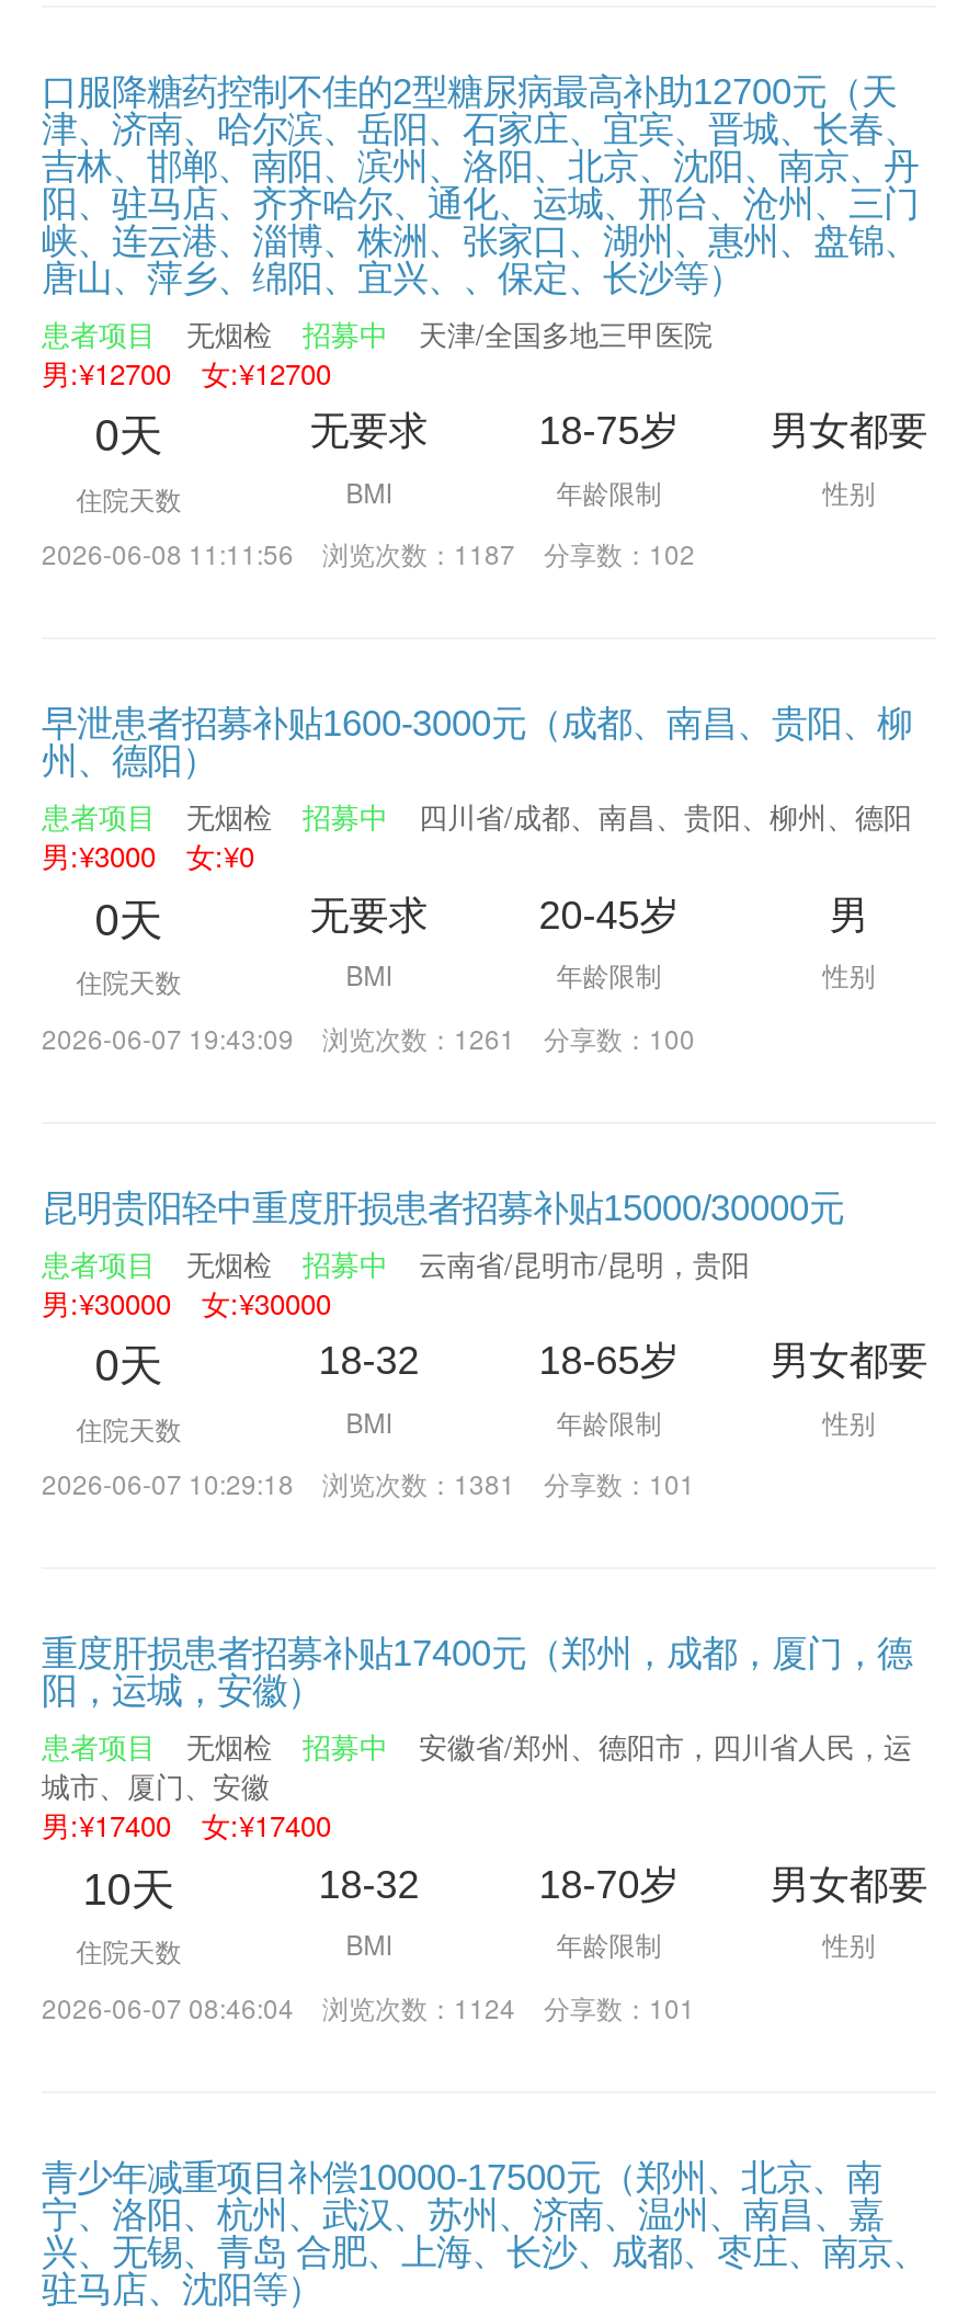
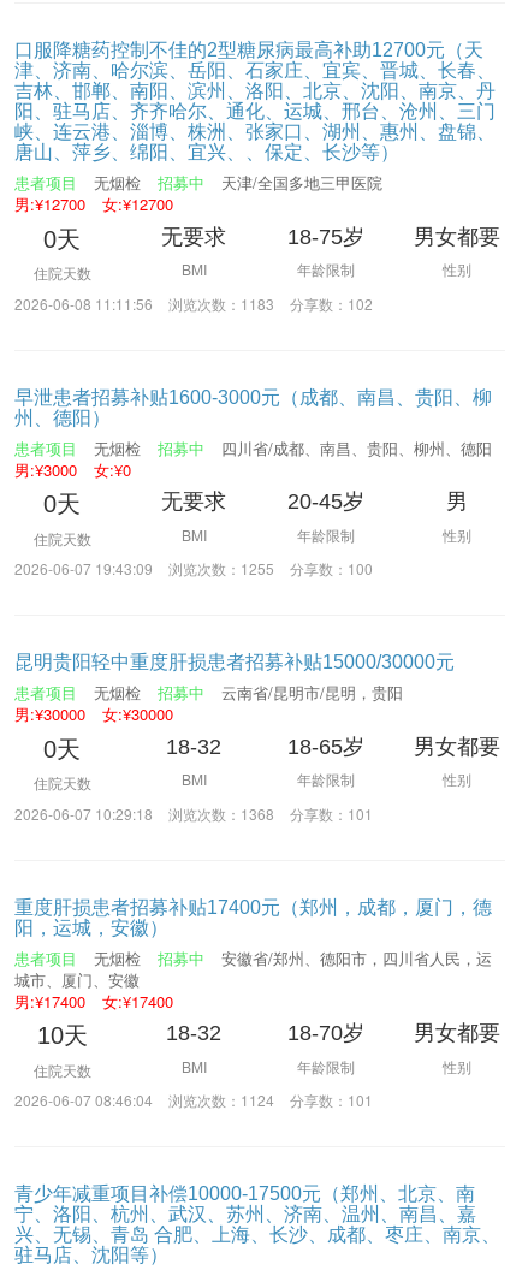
[42,534,695,571] 2026-06-08 11:11:56 浏览次数：1187 分享数：102 -> [14,293,373,313] 2026-06-08 11:11:56 浏览次数：1183 分享数：102
[42,1018,695,1055] 2026-06-07 19:43:09 浏览次数：1261 分享数：100 -> [14,558,373,578] 2026-06-07 19:43:09 浏览次数：1255 分享数：100
[42,1464,695,1501] 2026-06-07 10:29:18 浏览次数：1381 分享数：101 -> [14,803,373,823] 2026-06-07 10:29:18 浏览次数：1368 分享数：101

